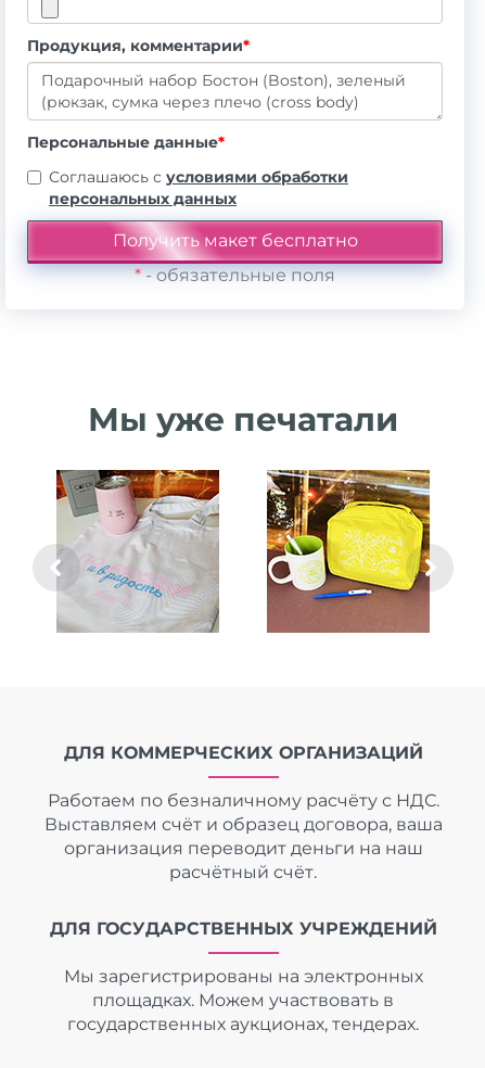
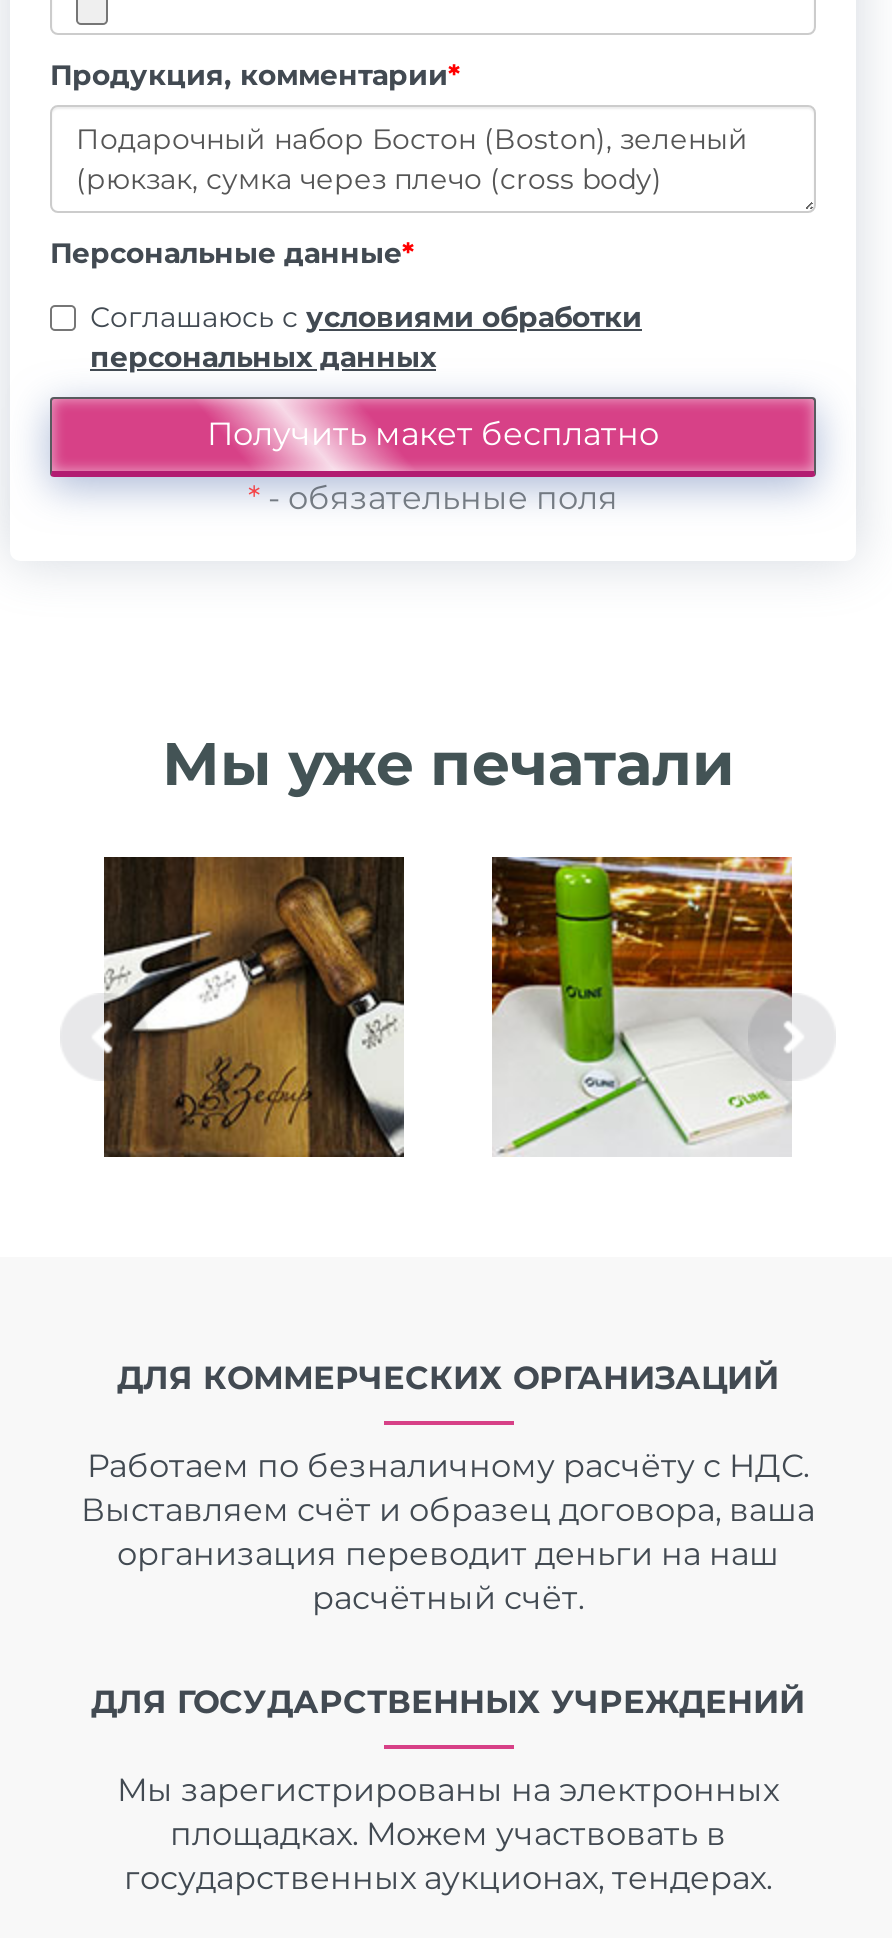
[55,469,220,633] [image] -> [102,855,406,1159] [image]
[266,469,431,634] [image] -> [490,855,794,1155] [image]

